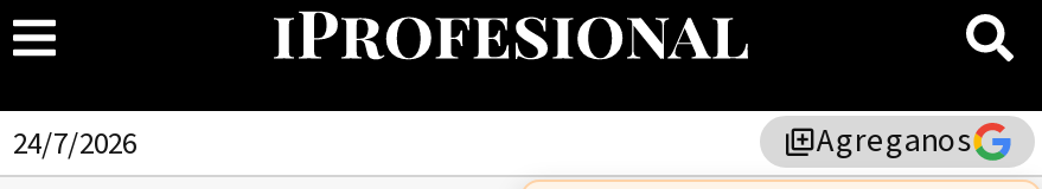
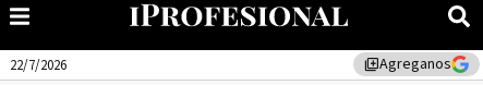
[13,125,136,165] 24/7/2026 -> [10,57,67,75] 22/7/2026

